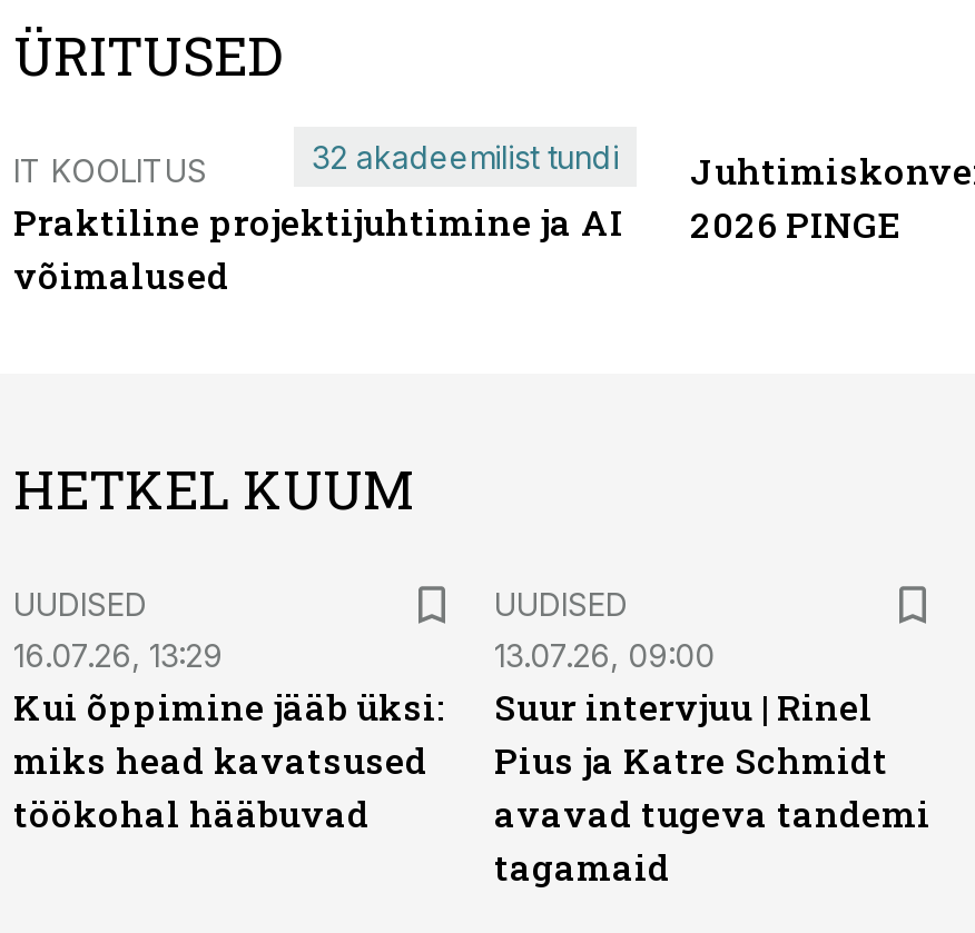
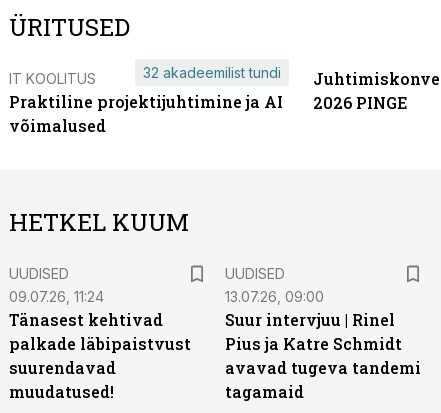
[13,636,445,836] 16.07.26, 13:29 | Kui õppimine jääb üksi: | miks head kavatsused | töökohal hääbuvad -> [9,288,191,402] 09.07.26, 11:24 | Tänasest kehtivad | palkade läbipaistvust | suurendavad | muudatused!

